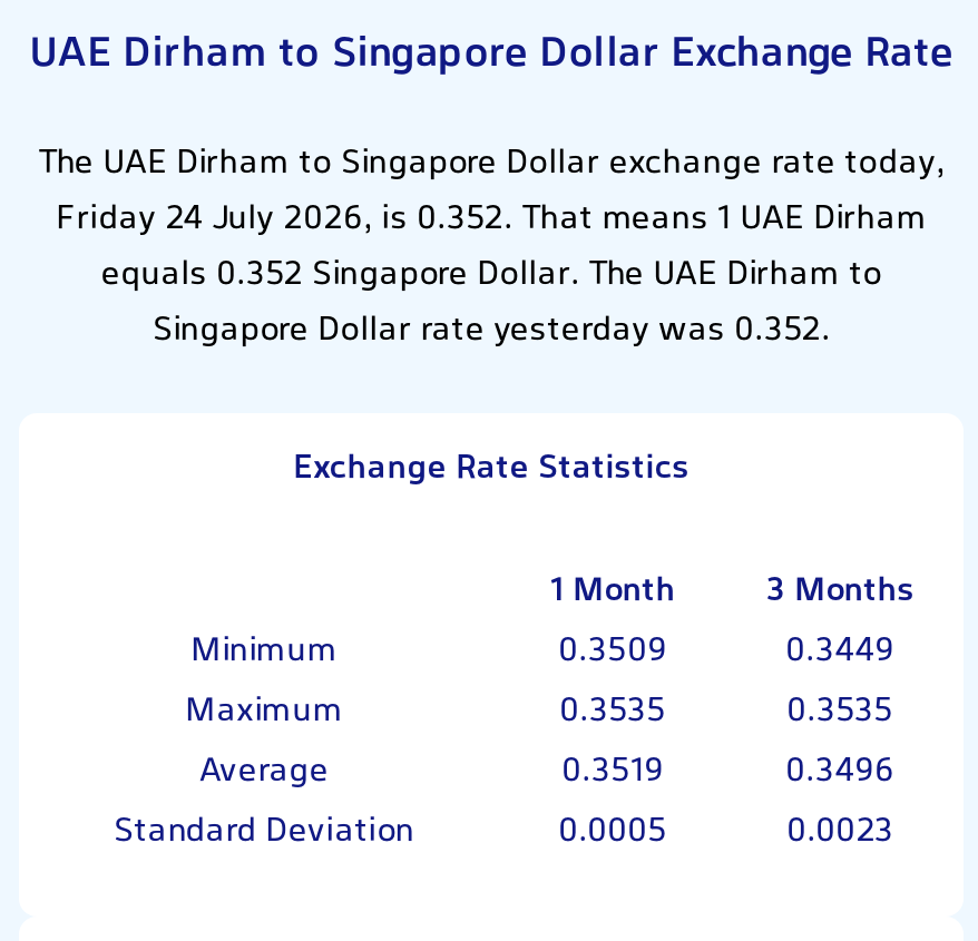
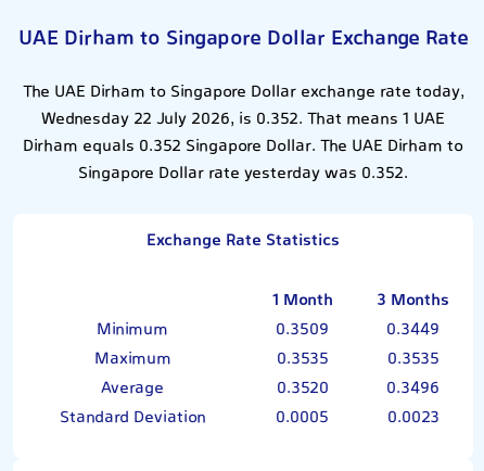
[56,192,927,304] Friday 24 July 2026, is 0.352. That means 1 UAE Dirham | equals 0.352 Singapore Dollar. The UAE Dirham to -> [23,106,463,160] Wednesday 22 July 2026, is 0.352. That means 1 UAE | Dirham equals 0.352 Singapore Dollar. The UAE Dirham to
[561,745,664,800] 0.3519 -> [276,375,328,402] 0.3520

